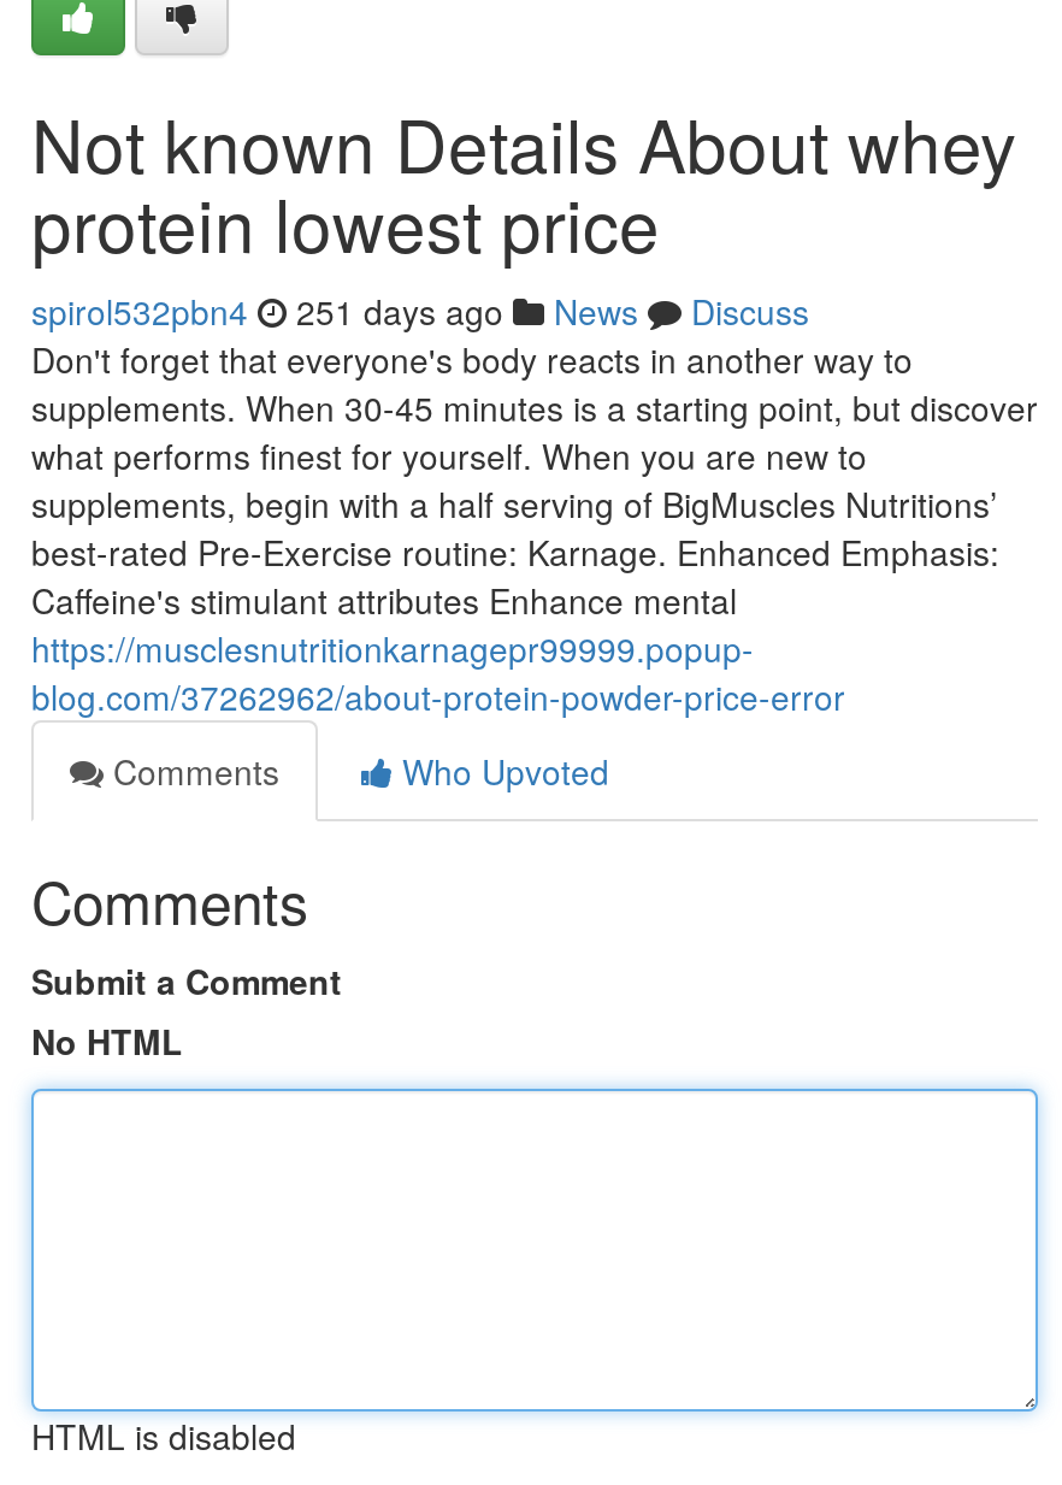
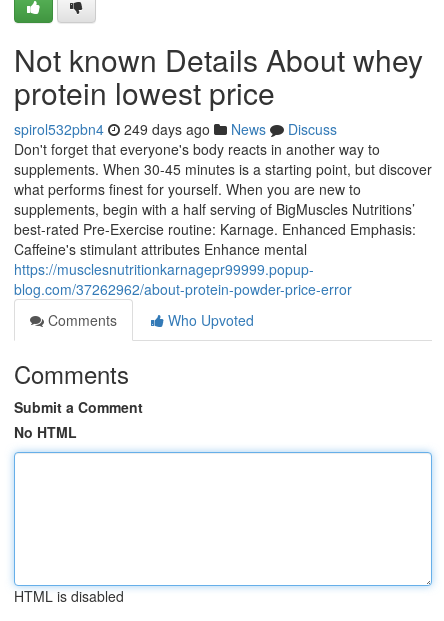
[31,287,809,335] spirol532pbn4 251 days ago News Discuss -> [14,119,337,139] spirol532pbn4 249 days ago News Discuss

